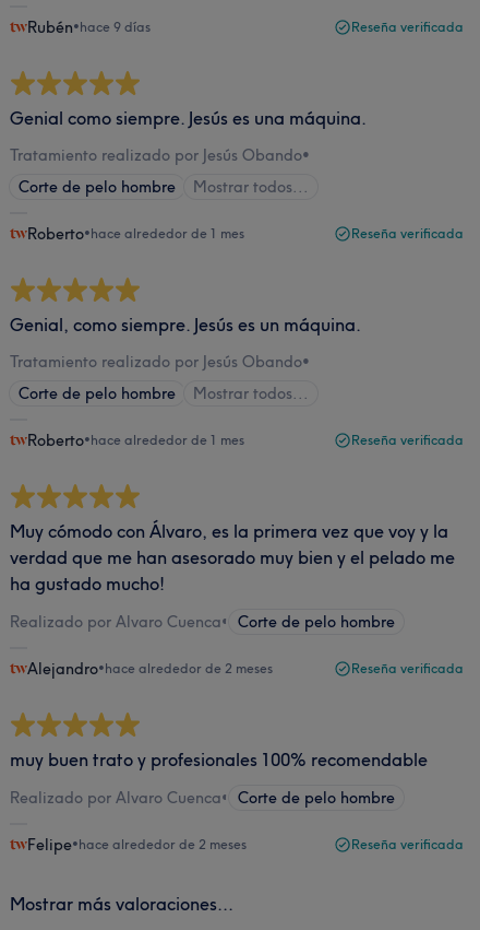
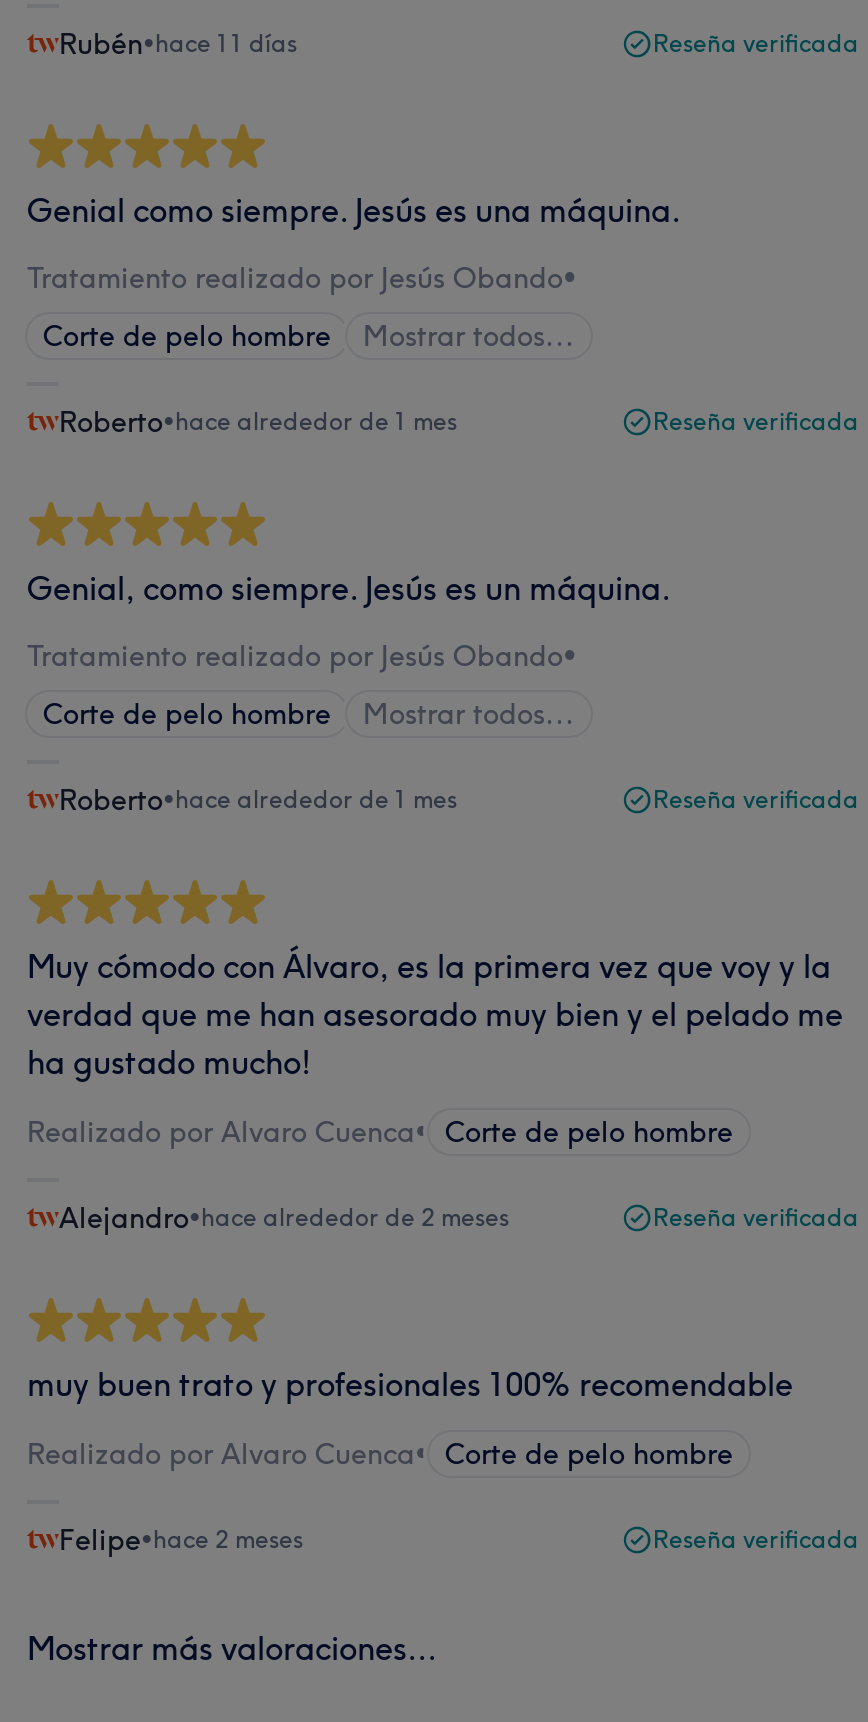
[27,17,151,37] Rubén•hace 9 días -> [59,26,297,62] Rubén•hace 11 días
[27,835,247,855] Felipe•hace alrededor de 2 meses -> [59,1522,303,1558] Felipe•hace 2 meses

